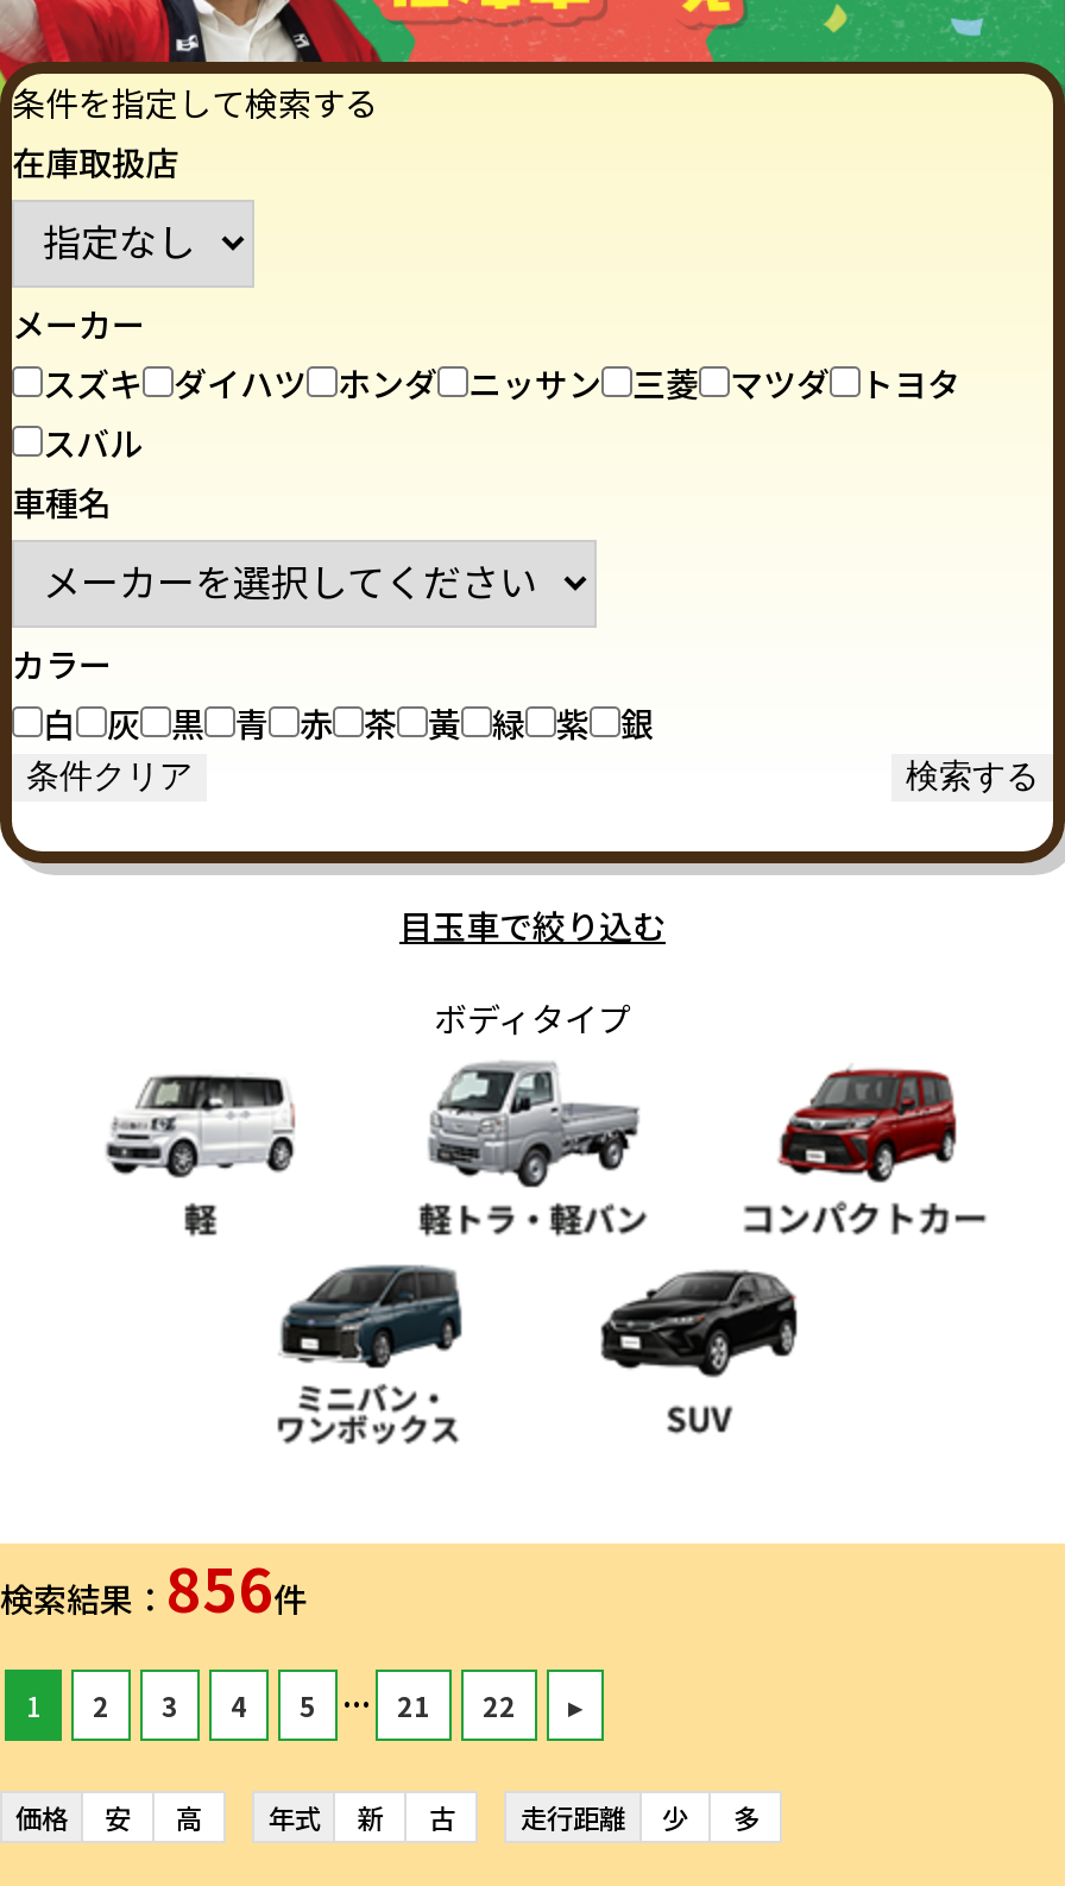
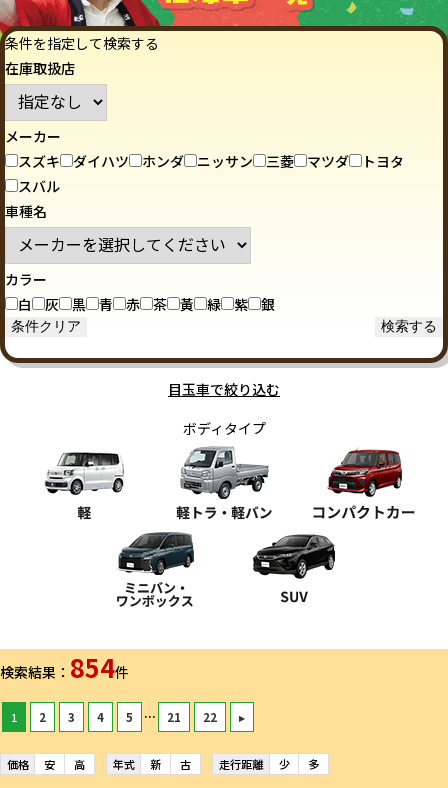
[0,1543,307,1629] 検索結果：856件 -> [0,649,129,685] 検索結果：854件

